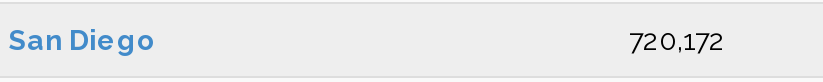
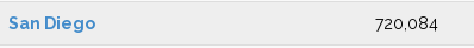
[629,24,725,56] 720,172 -> [375,14,438,33] 720,084

